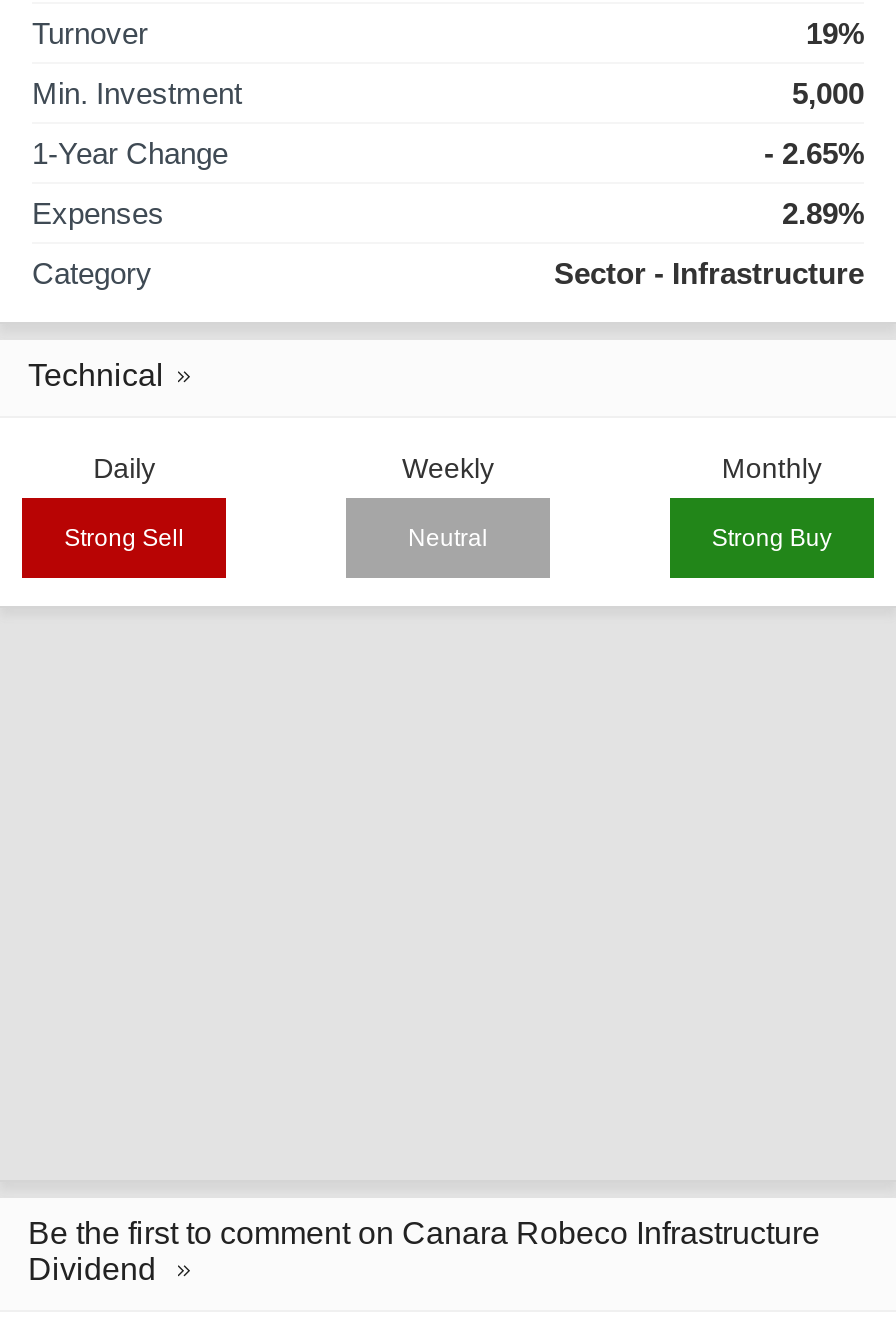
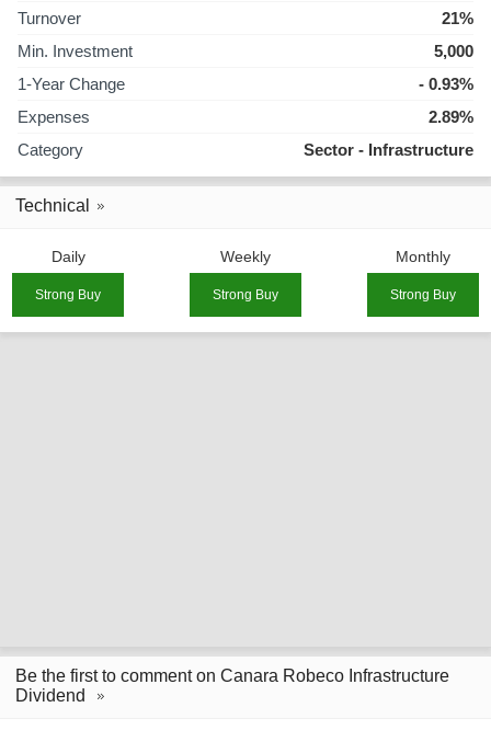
[806,16,864,50] 19% -> [442,9,473,28] 21%
[764,136,864,170] - 2.65% -> [419,75,473,93] - 0.93%
[64,524,488,552] Strong Sell | Neutral -> [35,287,278,303] Strong Buy | Strong Buy

